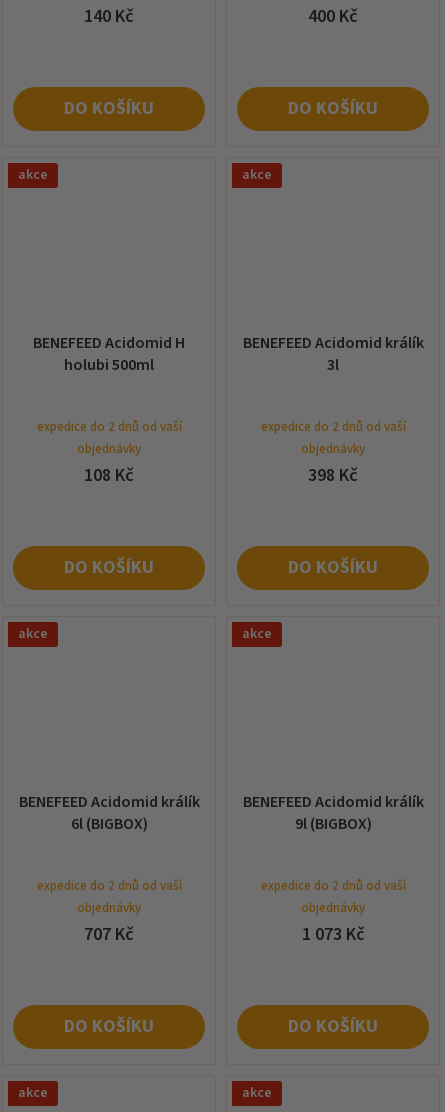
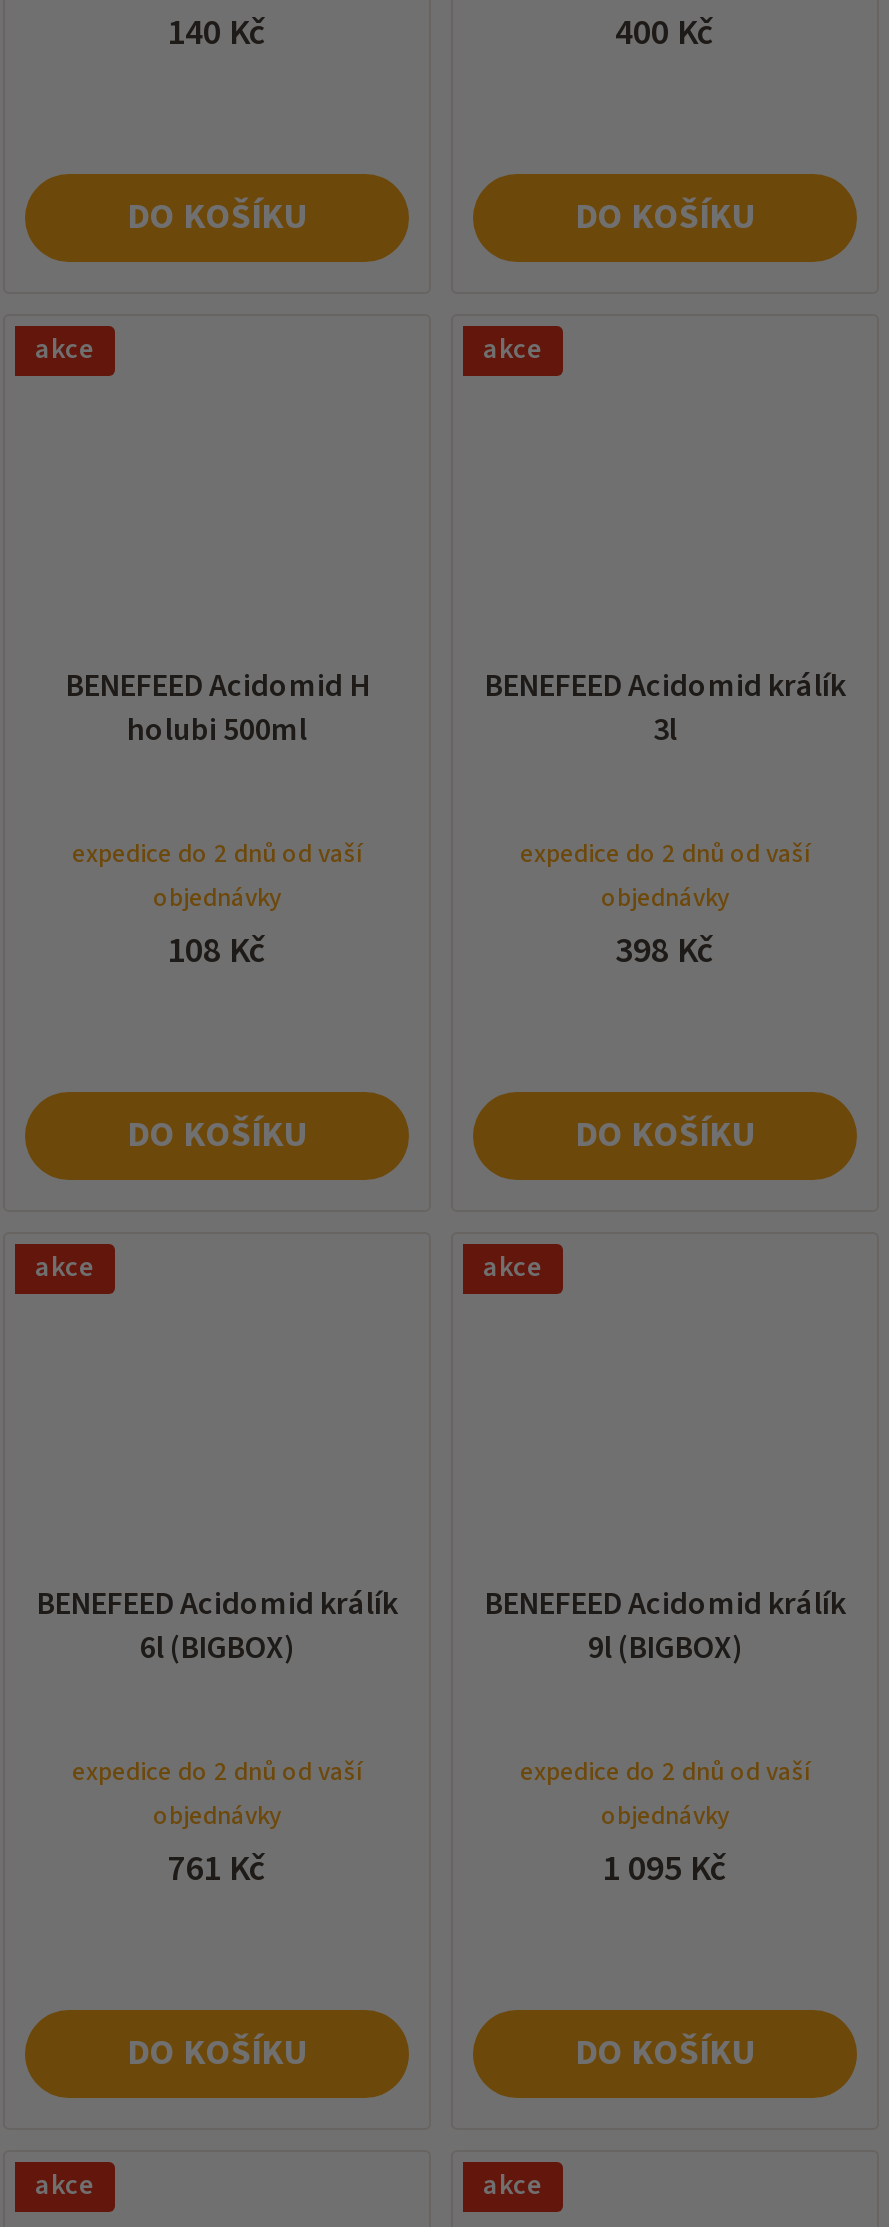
[84,922,134,947] 707 Kč -> [167,1844,267,1894] 761 Kč
[301,922,364,947] 1 073 Kč -> [602,1844,728,1894] 1 095 Kč

